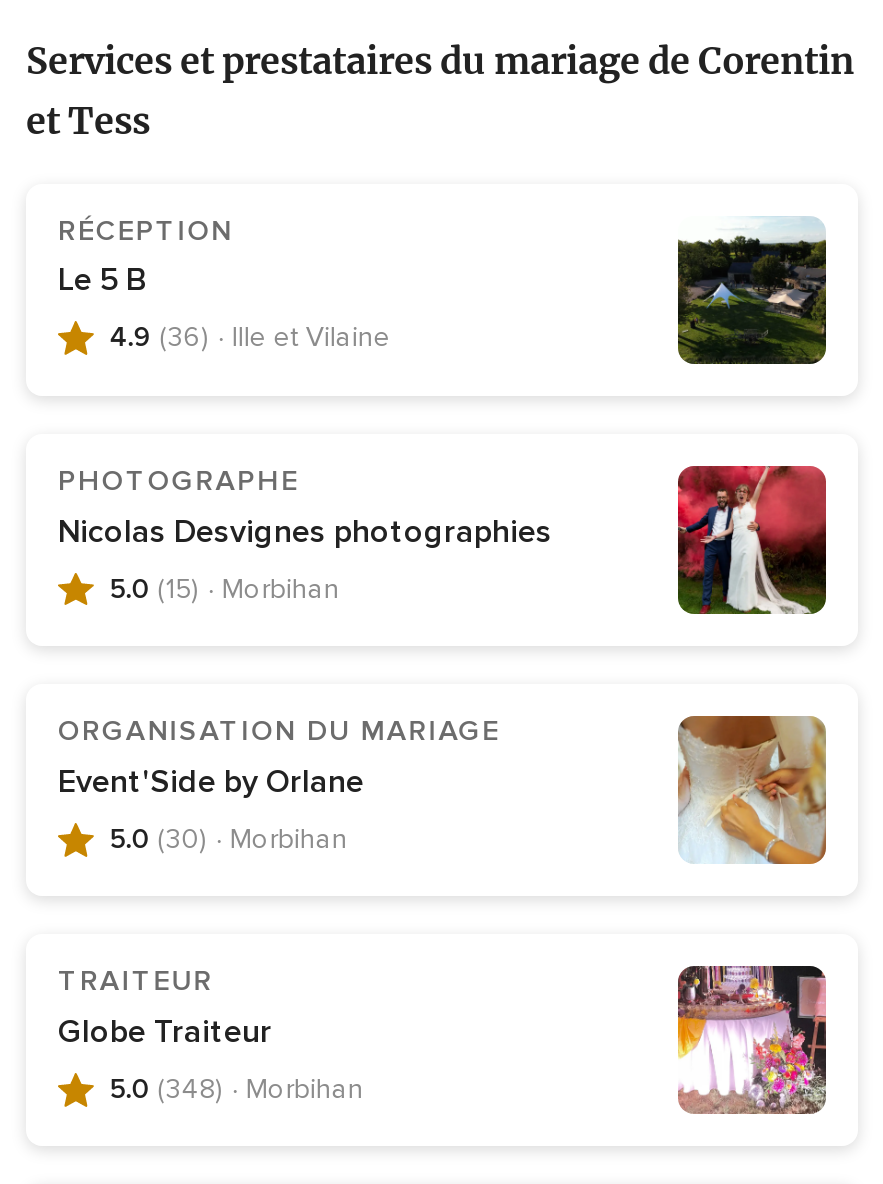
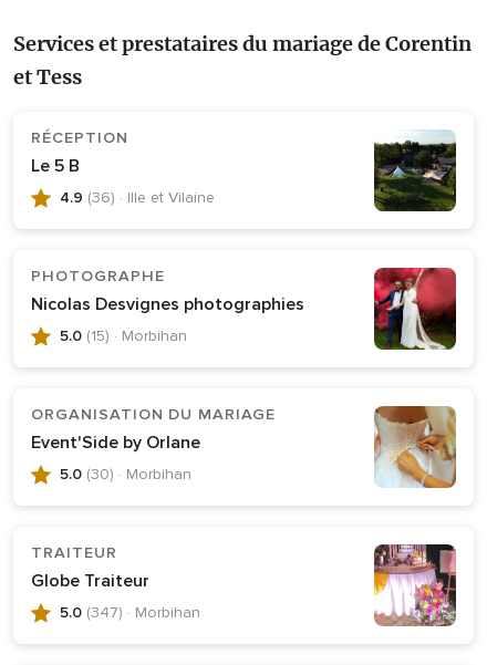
[110,1072,364,1106] 5.0 (348) · Morbihan -> [60,603,200,622] 5.0 (347) · Morbihan

